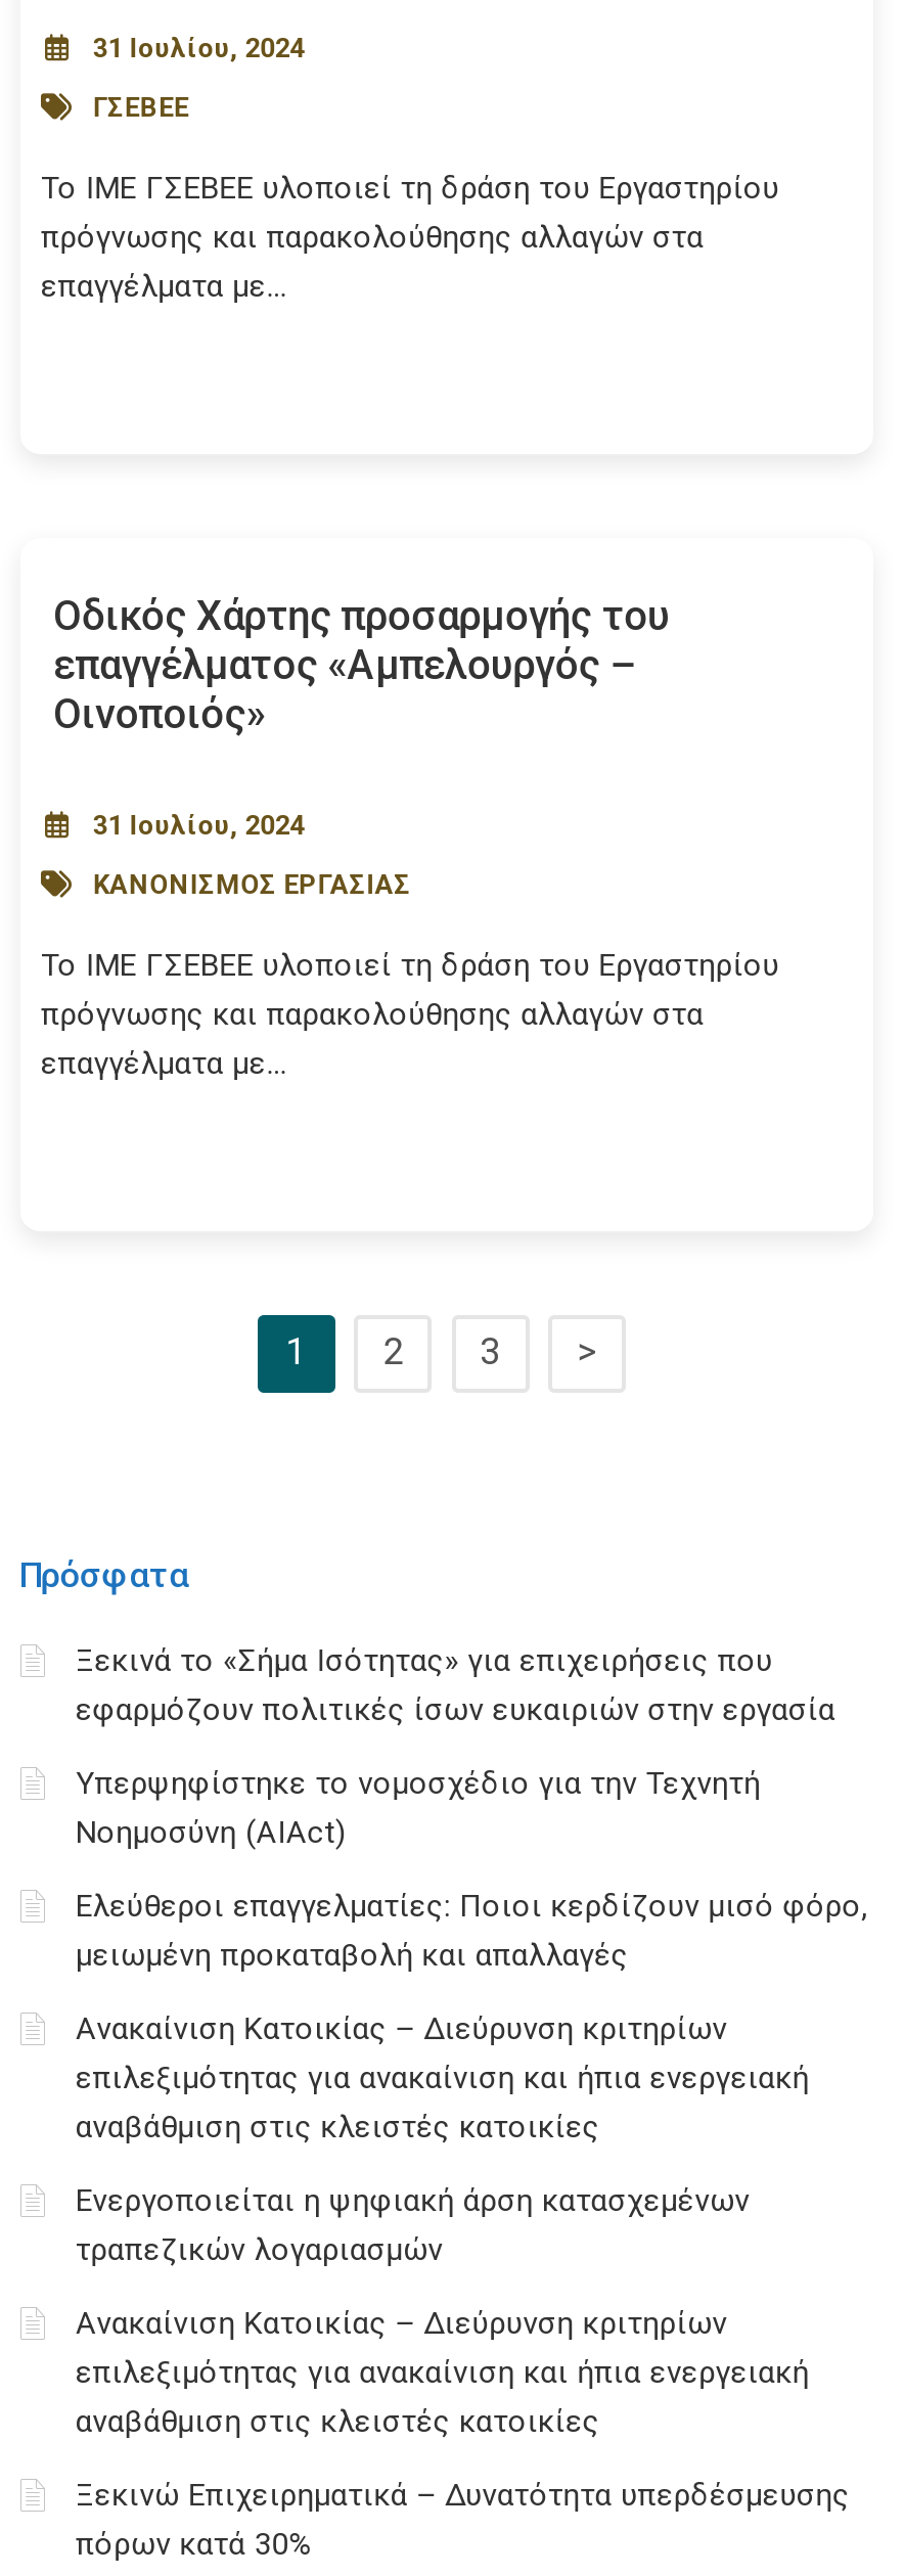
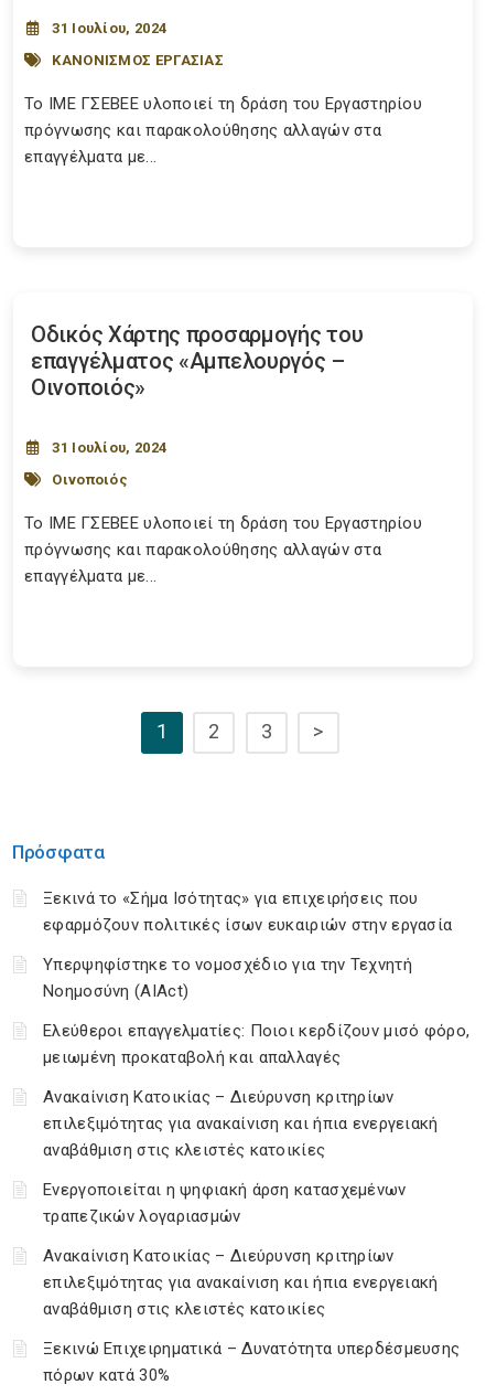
[93,91,188,122] ΓΣΕΒΕΕ -> none
none -> [52,471,128,487] Οινοποιός
moved [93,868,411,899] -> [52,51,224,68]: ΚΑΝΟΝΙΣΜΟΣ ΕΡΓΑΣΙΑΣ

